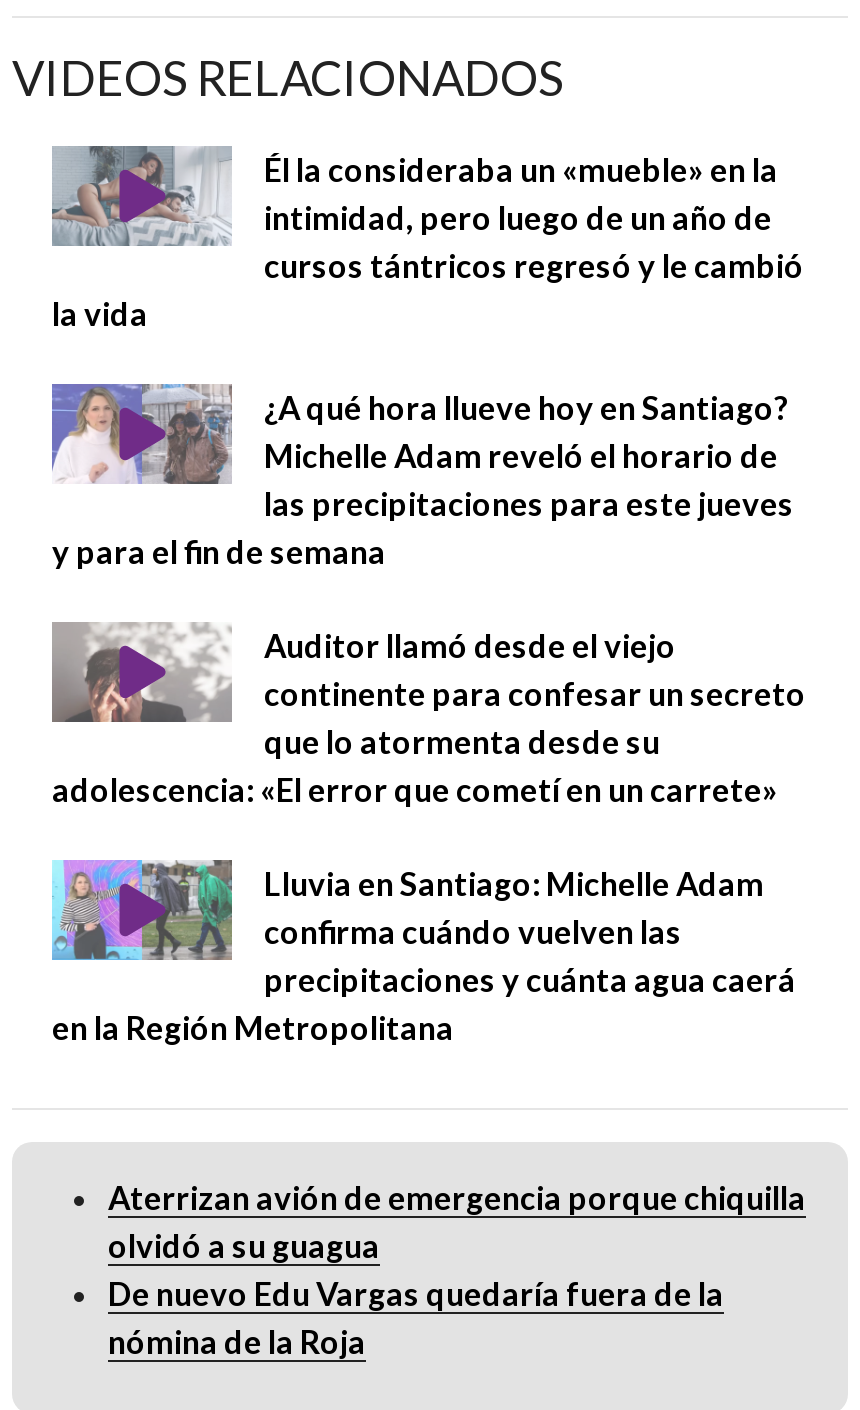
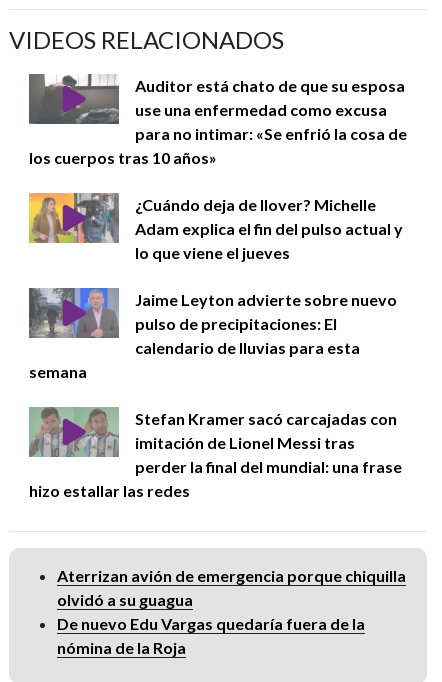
[52,144,804,331] [image] | Él la consideraba un «mueble» en la | intimidad, pero luego de un año de | cursos tántricos regresó y le cambió | la vida -> [29,74,407,167] [image] | Auditor está chato de que su esposa | use una enfermedad como excusa | para no intimar: «Se enfrió la cosa de | los cuerpos tras 10 años»
[50,387,794,569] [image] | ¿A qué hora llueve hoy en Santiago? | Michelle Adam reveló el horario de | las precipitaciones para este jueves | y para el fin de semana -> [28,192,403,262] [image] | ¿Cuándo deja de llover? Michelle | Adam explica el fin del pulso actual y | lo que viene el jueves
[52,622,806,807] [image] | Auditor llamó desde el viejo | continente para confesar un secreto | que lo atormenta desde su | adolescencia: «El error que cometí en un carrete» -> [29,290,397,381] [image] | Jaime Leyton advierte sobre nuevo | pulso de precipitaciones: El | calendario de lluvias para esta | semana
[50,858,796,1045] [image] | Lluvia en Santiago: Michelle Adam | confirma cuándo vuelven las | precipitaciones y cuánta agua caerá | en la Región Metropolitana -> [28,409,402,500] [image] | Stefan Kramer sacó carcajadas con | imitación de Lionel Messi tras | perder la final del mundial: una frase | hizo estallar las redes

